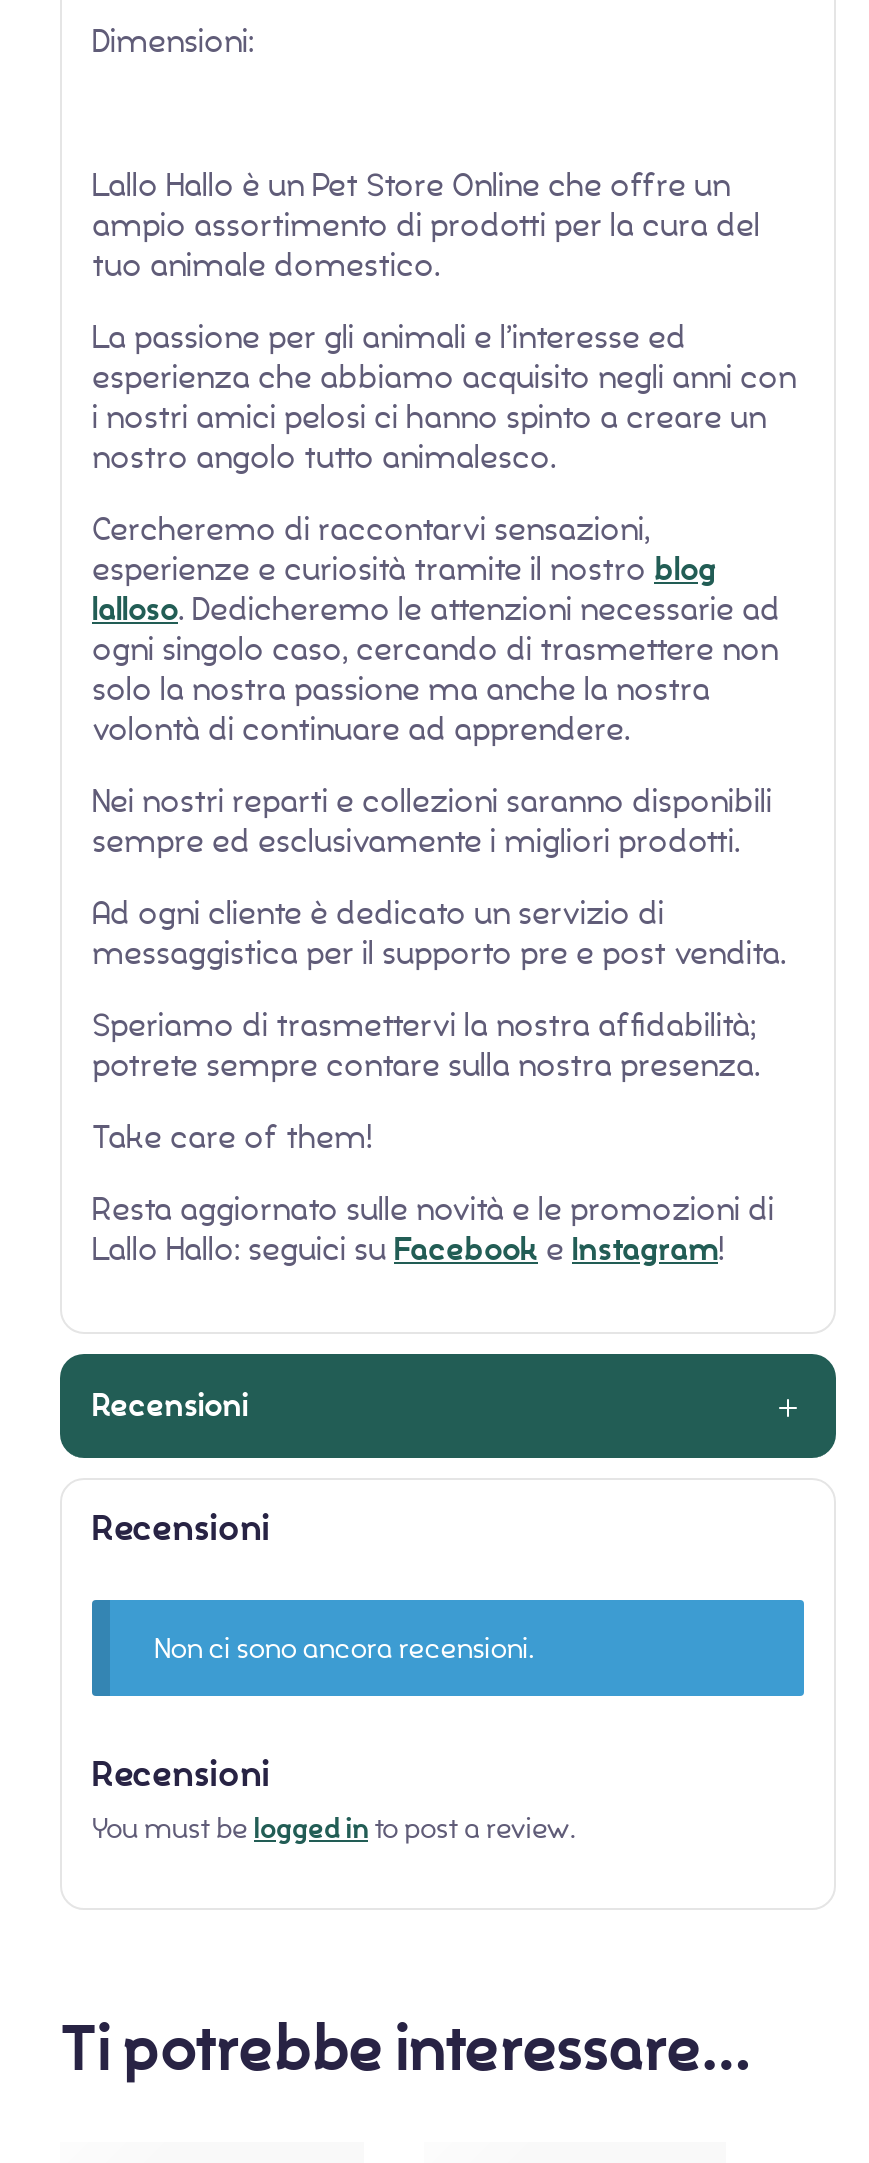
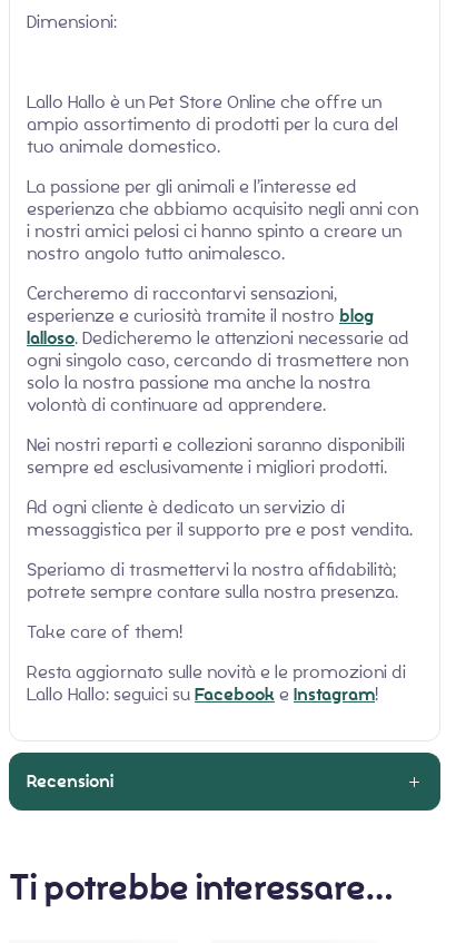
[92,1504,576,1848] Recensioni | Non ci sono ancora recensioni. | Recensioni | You must be logged in to post a review. -> none

